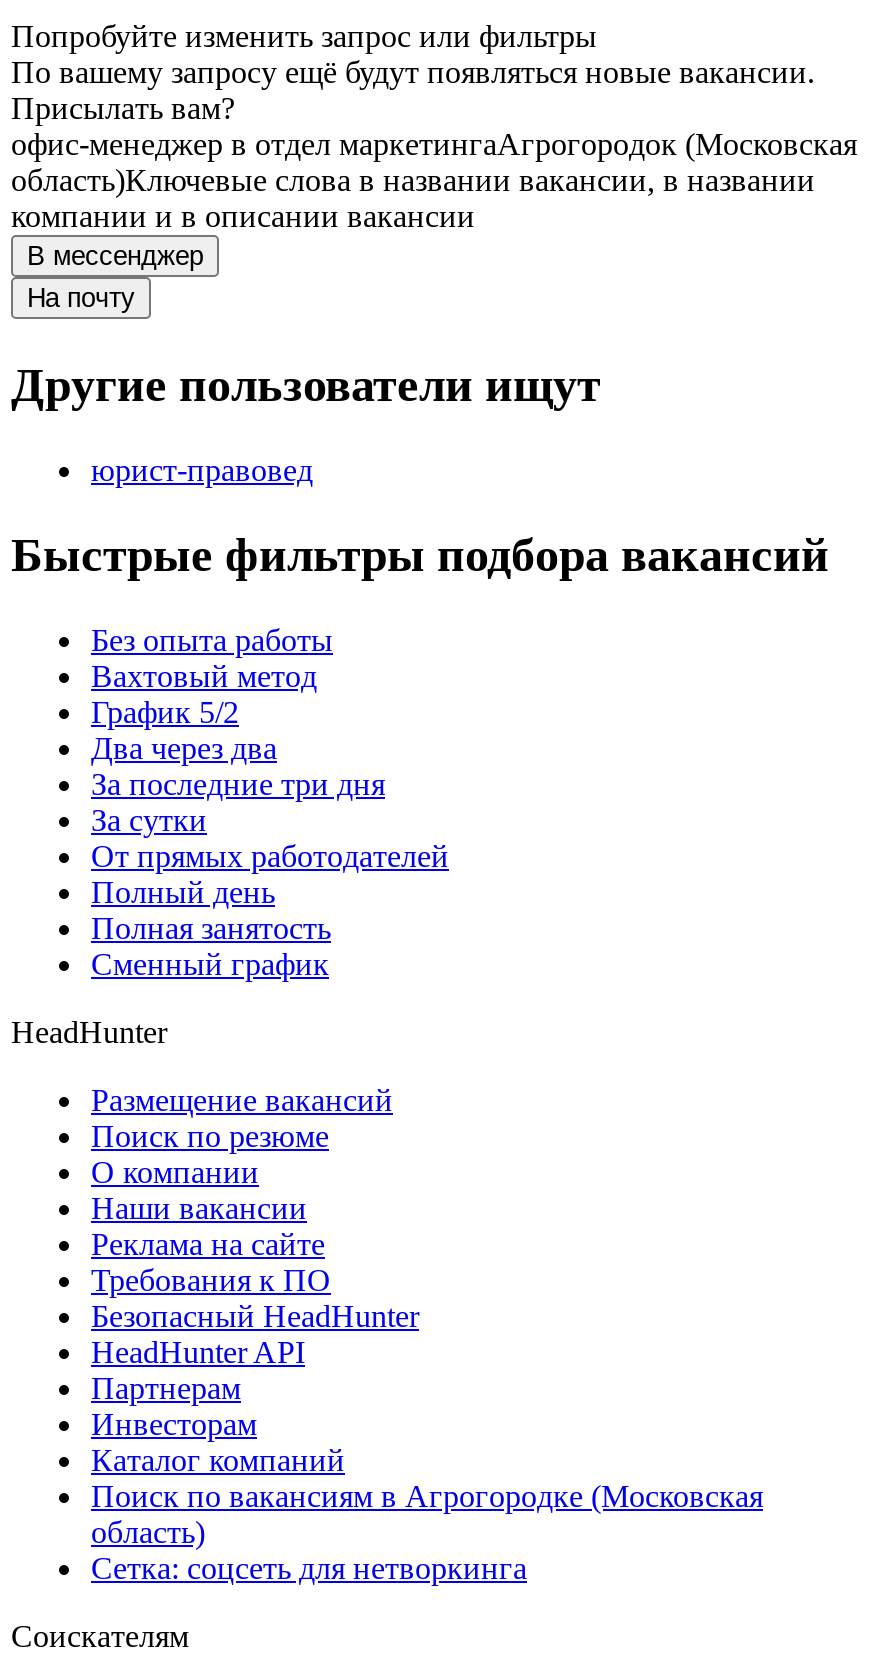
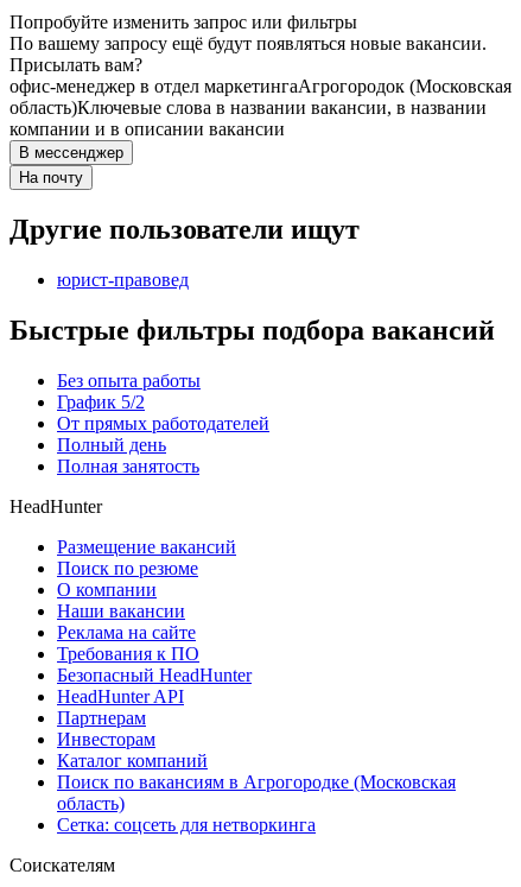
[91,659,317,693] Вахтовый метод -> none
[91,731,385,837] Два через два | За последние три дня | За сутки -> none
[91,947,329,981] Сменный график -> none

